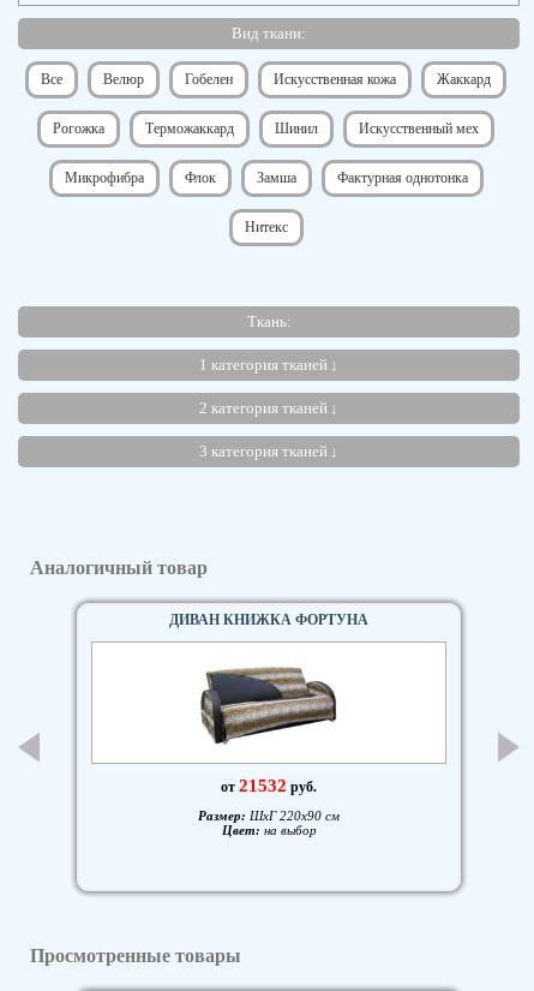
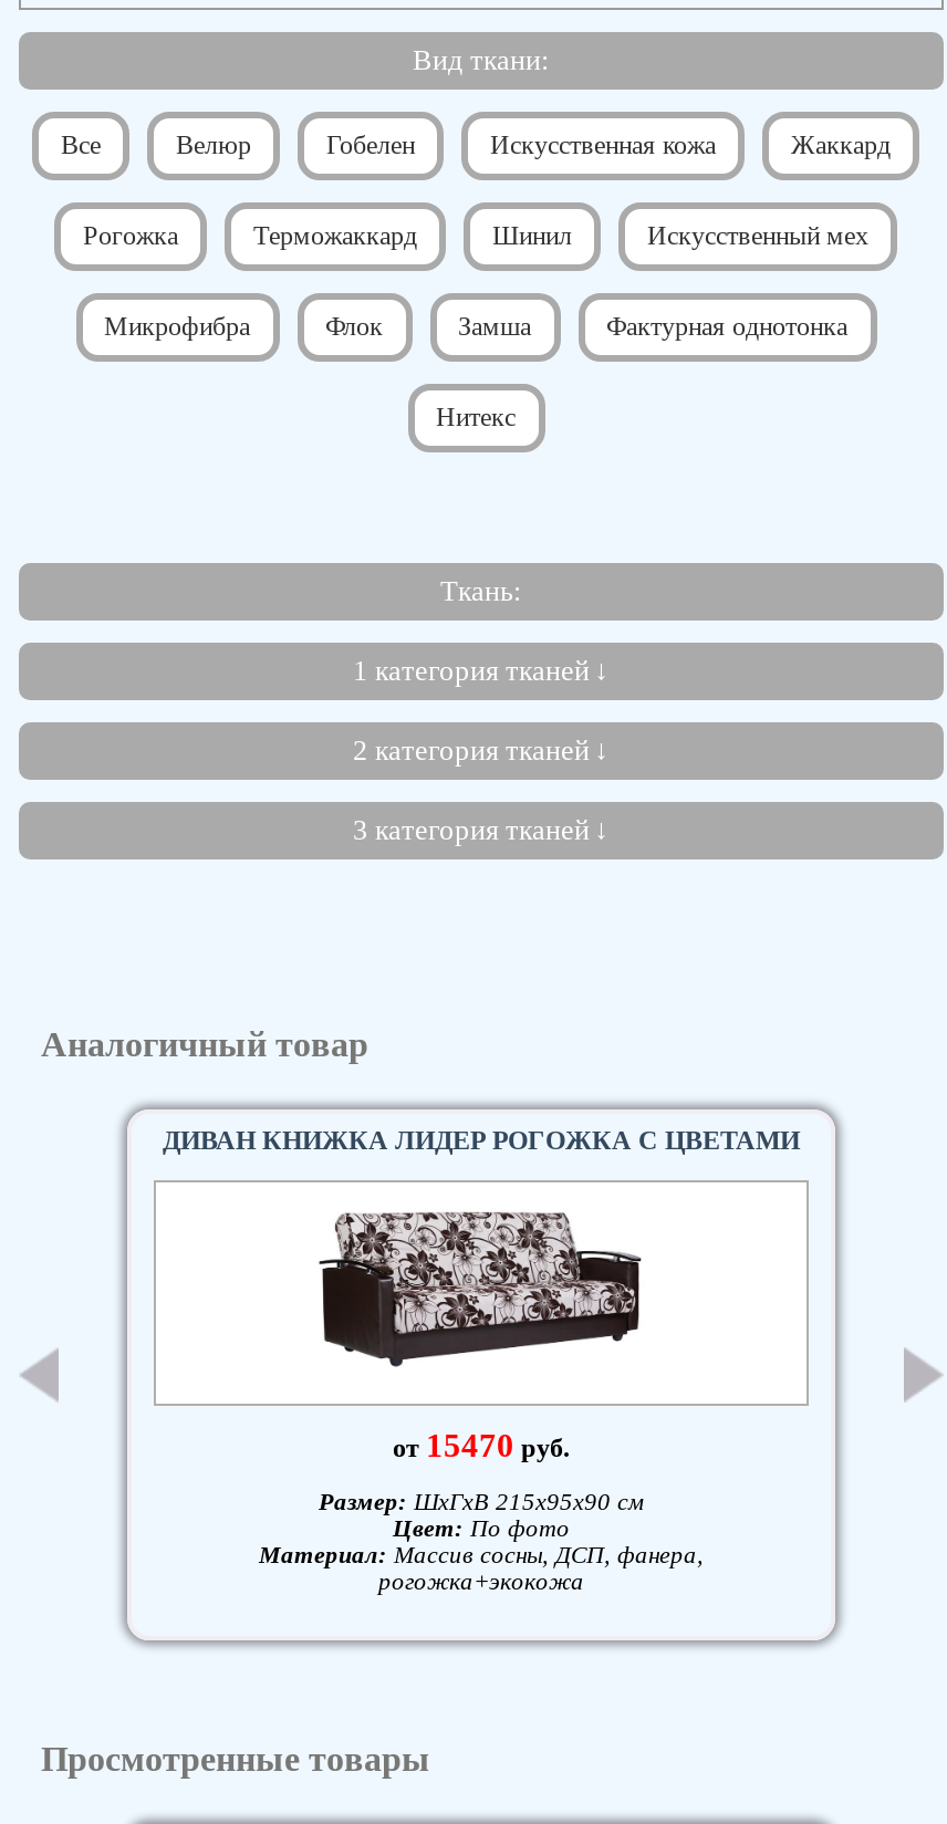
[169,611,368,628] ДИВАН КНИЖКА ФОРТУНА -> [163,1125,800,1156] ДИВАН КНИЖКА ЛИДЕР РОГОЖКА С ЦВЕТАМИ
[181,658,355,795] [image] | от 21532 руб. -> [318,1209,643,1463] [image] | от 15470 руб.
[198,808,340,837] Размер: ШxГ 220x90 см | Цвет: на выбор -> [259,1488,704,1594] Размер: ШxГxВ 215x95x90 см | Цвет: По фото | Материал: Массив сосны, ДСП, фанера, | рогожка+экокожа

